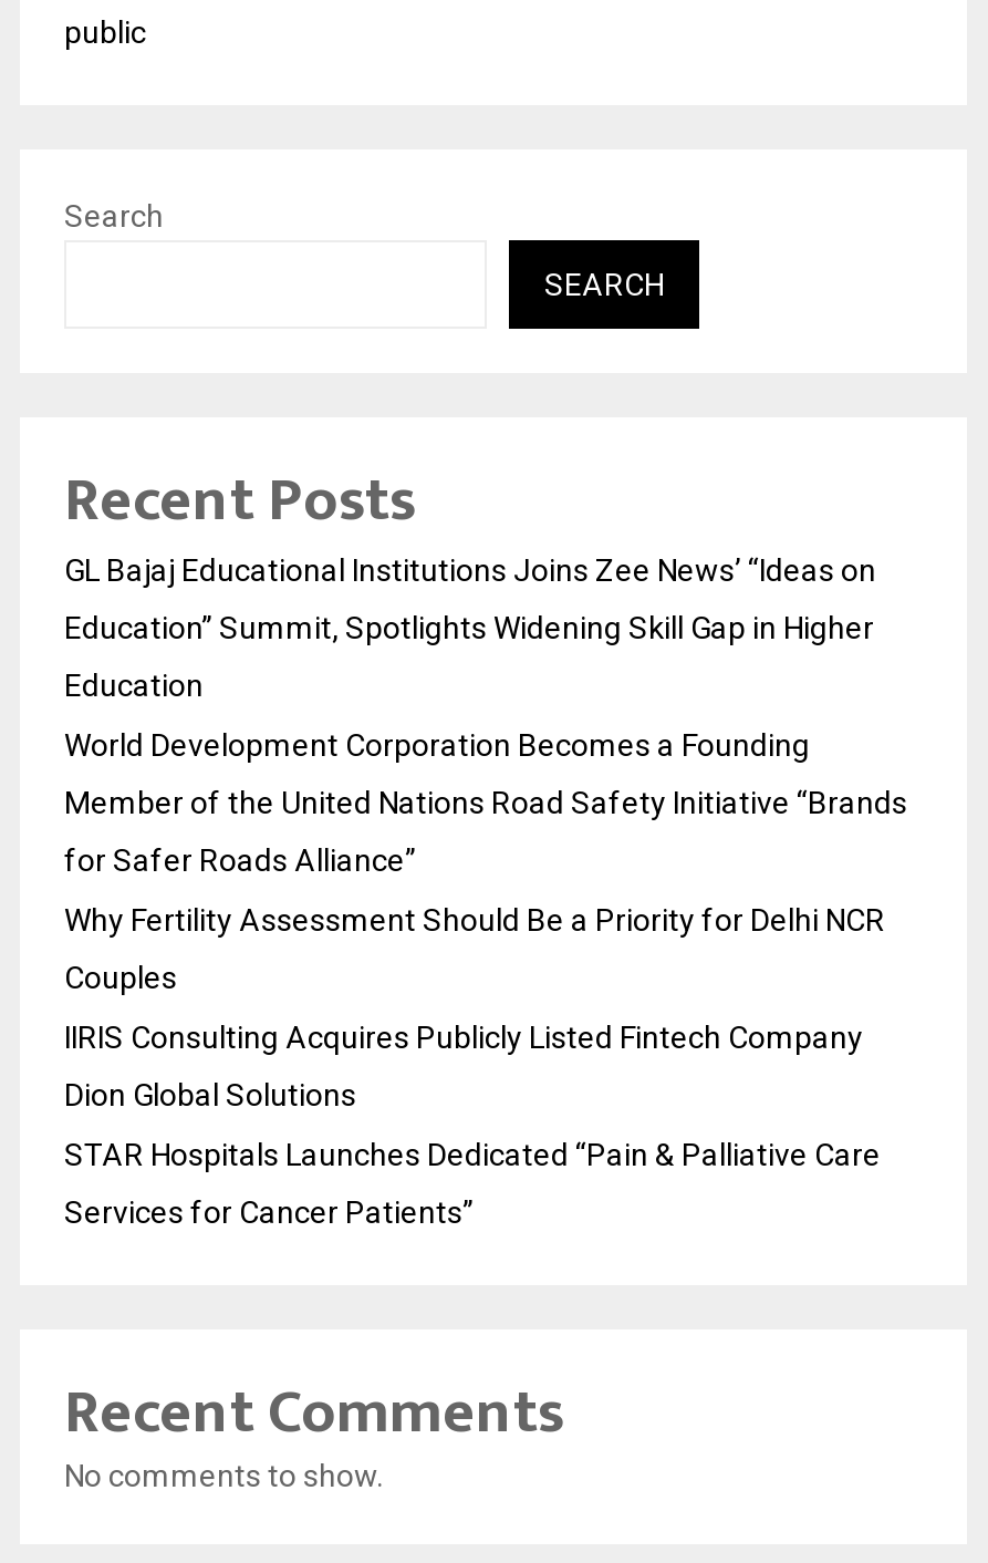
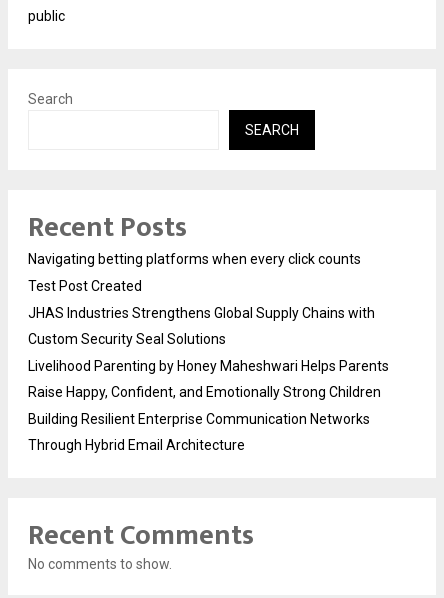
[64,551,907,1229] GL Bajaj Educational Institutions Joins Zee News’ “Ideas on | Education” Summit, Spotlights Widening Skill Gap in Higher | Education | World Development Corporation Becomes a Founding | Member of the United Nations Road Safety Initiative “Brands | for Safer Roads Alliance” | Why Fertility Assessment Should Be a Priority for Delhi NCR | Couples | IIRIS Consulting Acquires Publicly Listed Fintech Company | Dion Global Solutions | STAR Hospitals Launches Dedicated “Pain & Palliative Care | Services for Cancer Patients” -> [28,251,389,453] Navigating betting platforms when every click counts | Test Post Created | JHAS Industries Strengthens Global Supply Chains with | Custom Security Seal Solutions | Livelihood Parenting by Honey Maheshwari Helps Parents | Raise Happy, Confident, and Emotionally Strong Children | Building Resilient Enterprise Communication Networks | Through Hybrid Email Architecture

